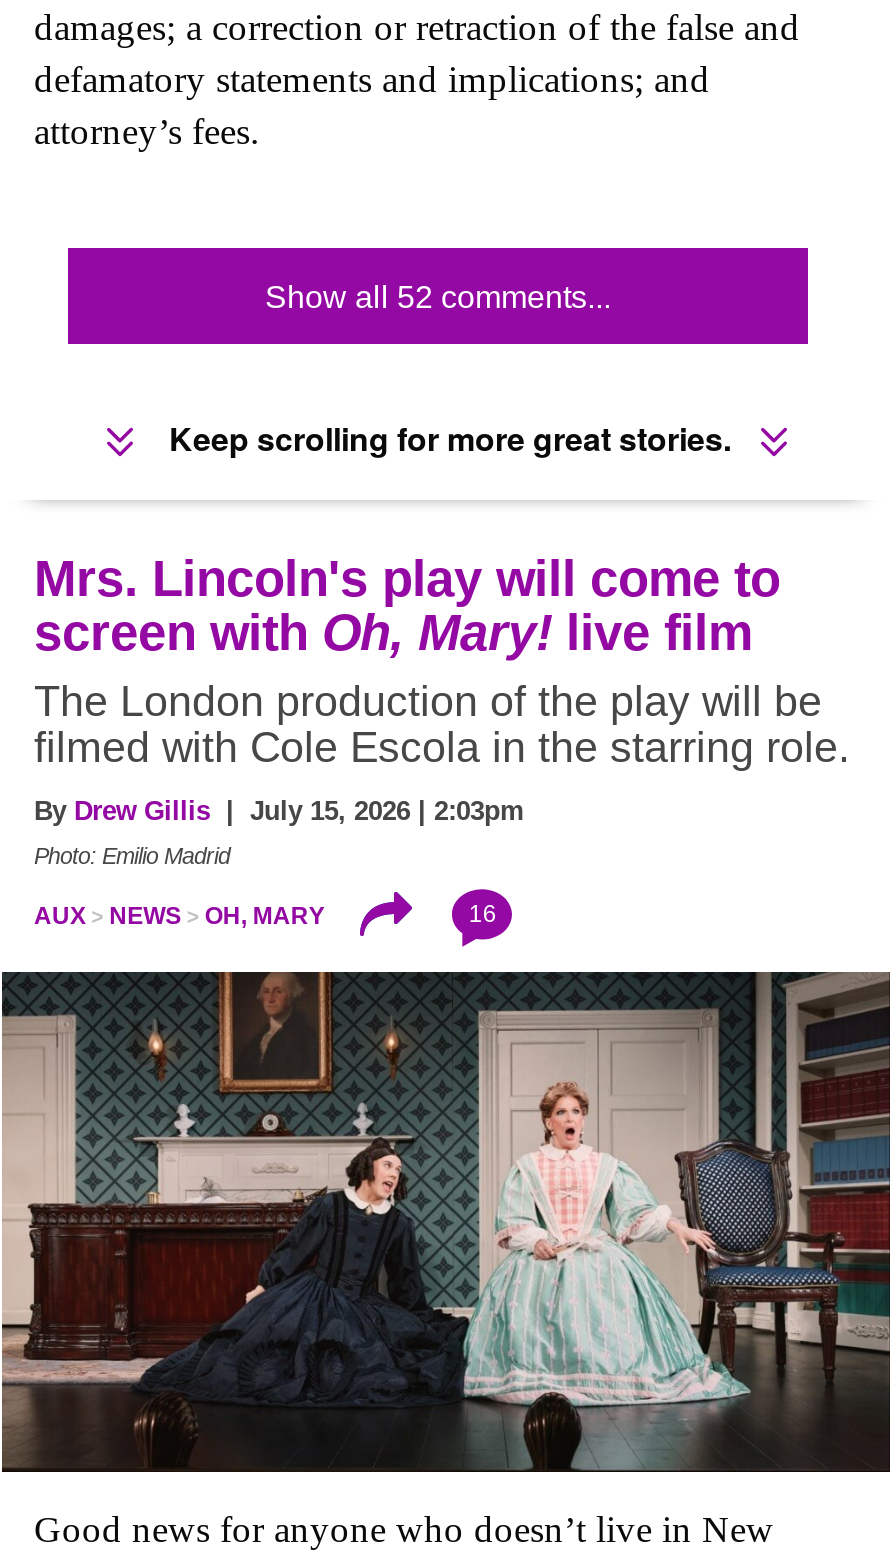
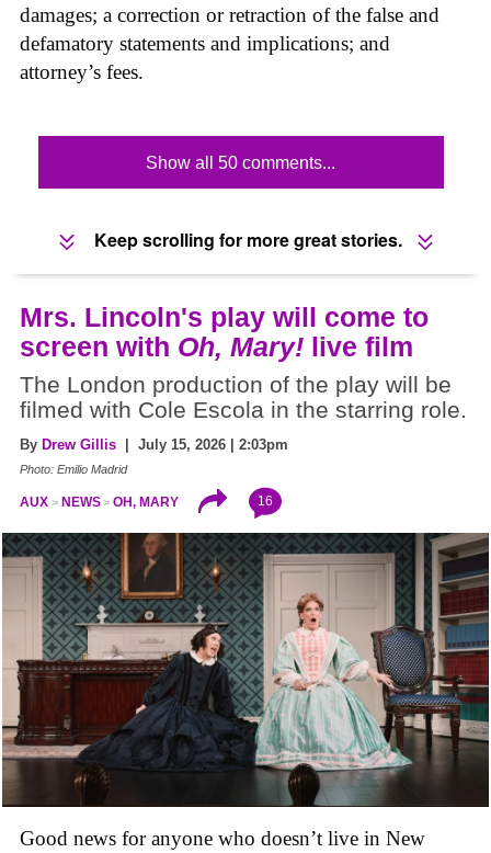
[265,280,611,314] Show all 52 comments... -> [146,153,336,172] Show all 50 comments...

